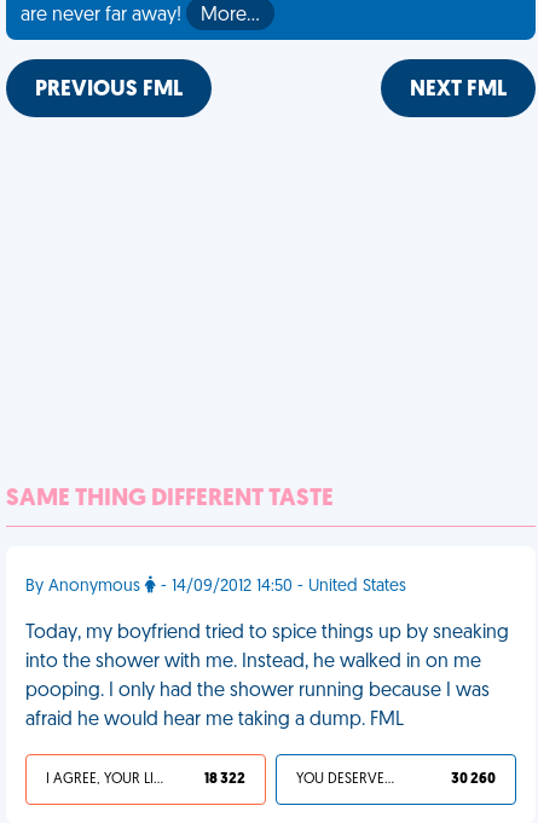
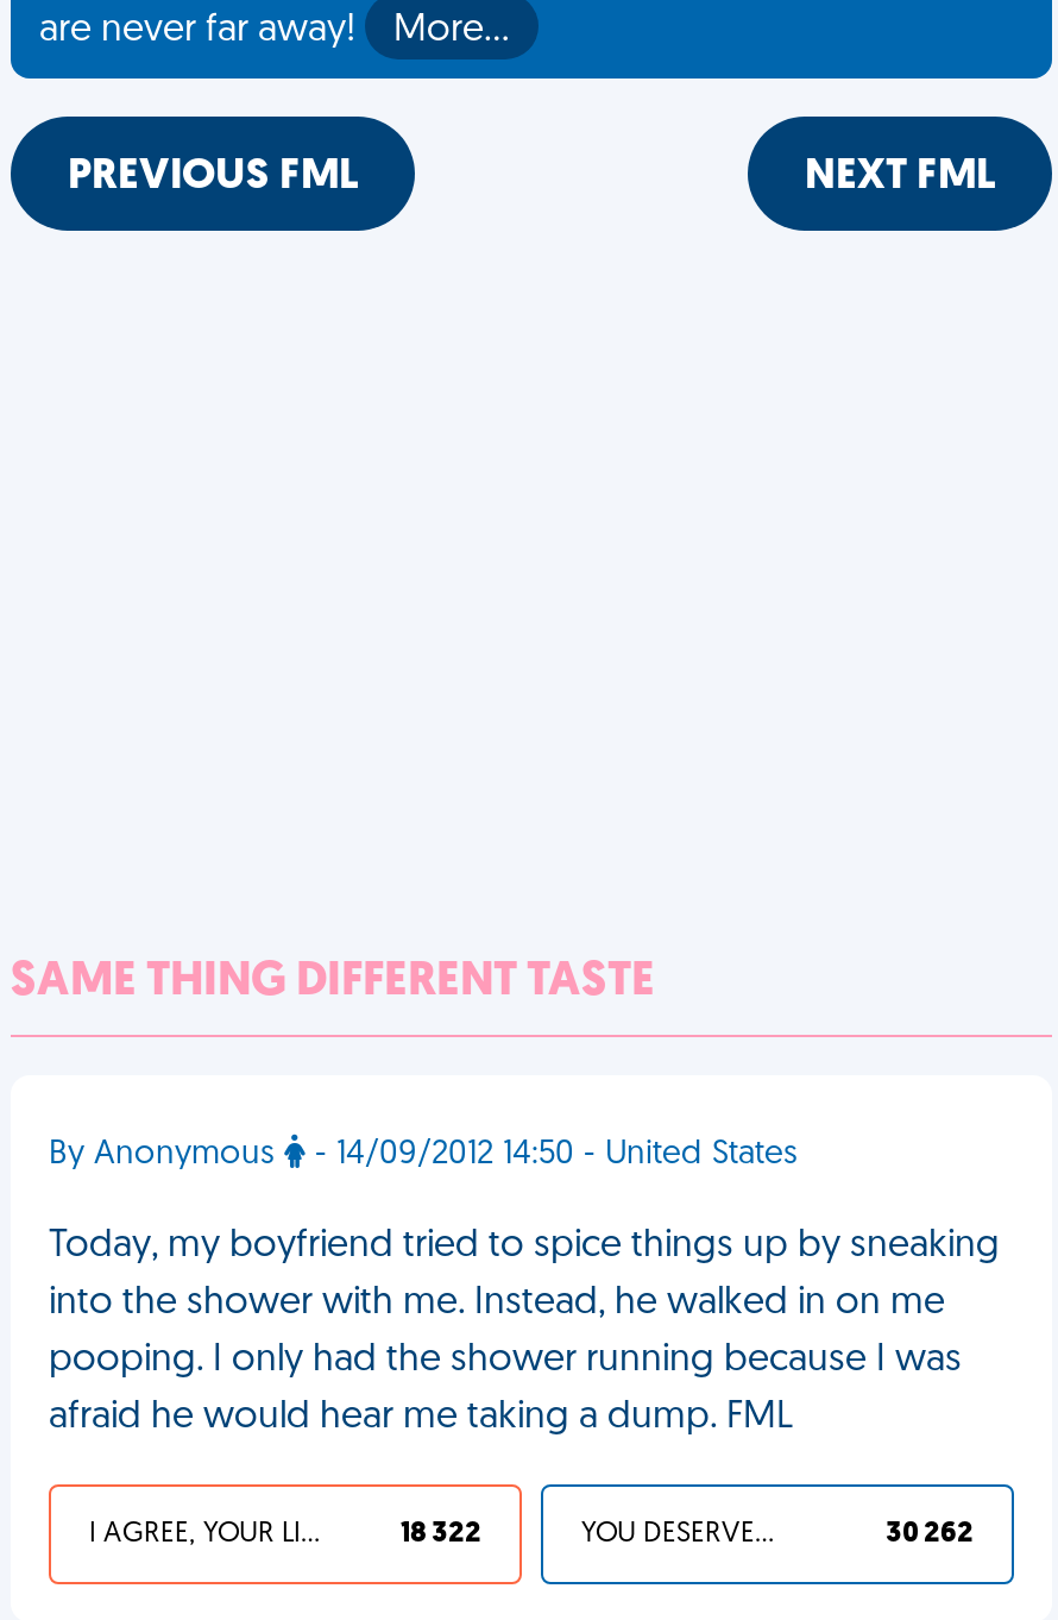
[451,772,496,787] 30 260 -> [886,1520,974,1549] 30 262

